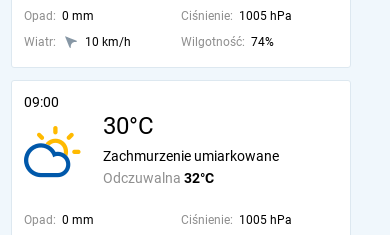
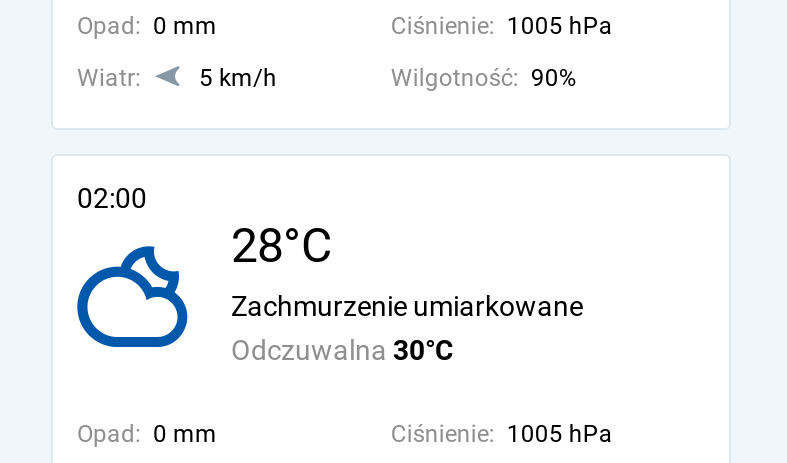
[85,35,274,49] 10 km/h | Wilgotność: 74% -> [199,64,577,92] 5 km/h | Wilgotność: 90%
[23,94,154,179] [image] | 09:00 | 30°C -> [75,182,333,350] [image] | 02:00 | 28°C
[103,170,214,186] Odczuwalna 32°C -> [231,334,453,366] Odczuwalna 30°C

